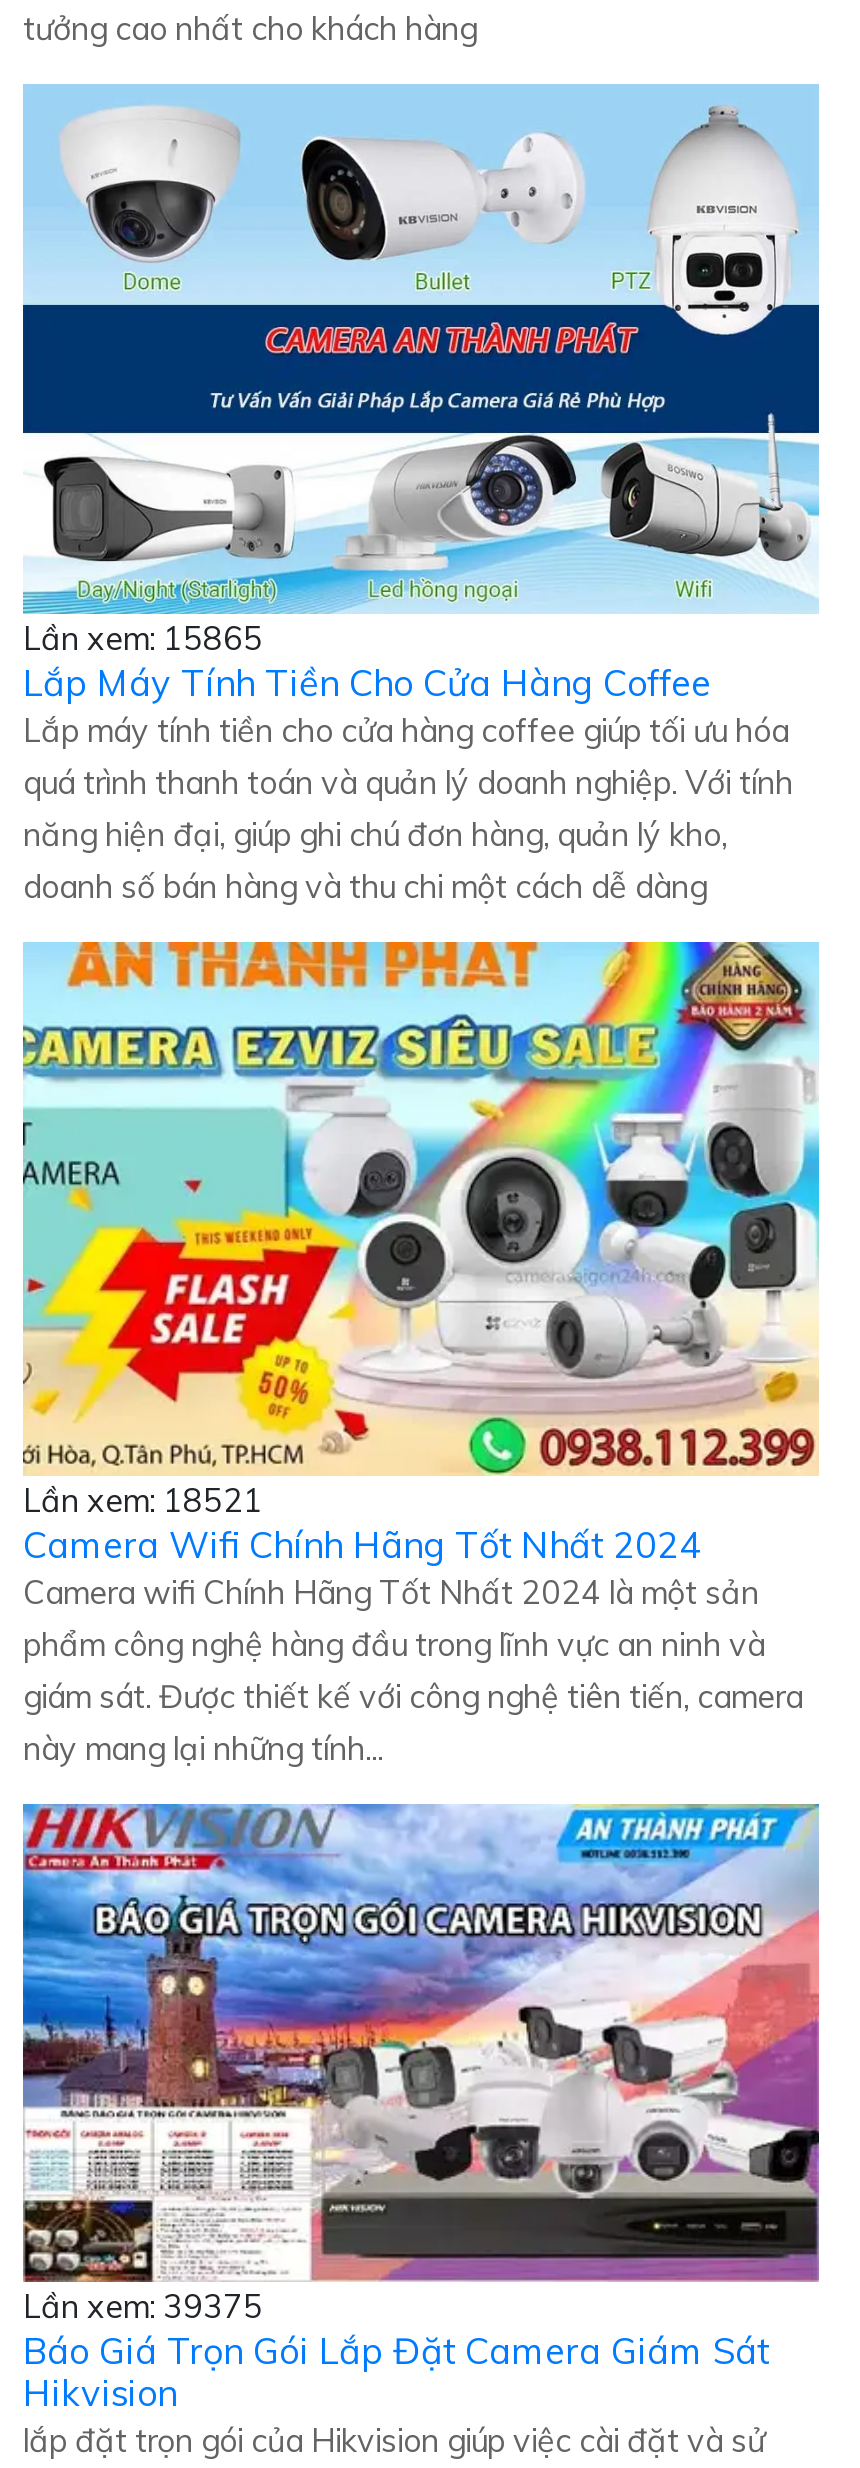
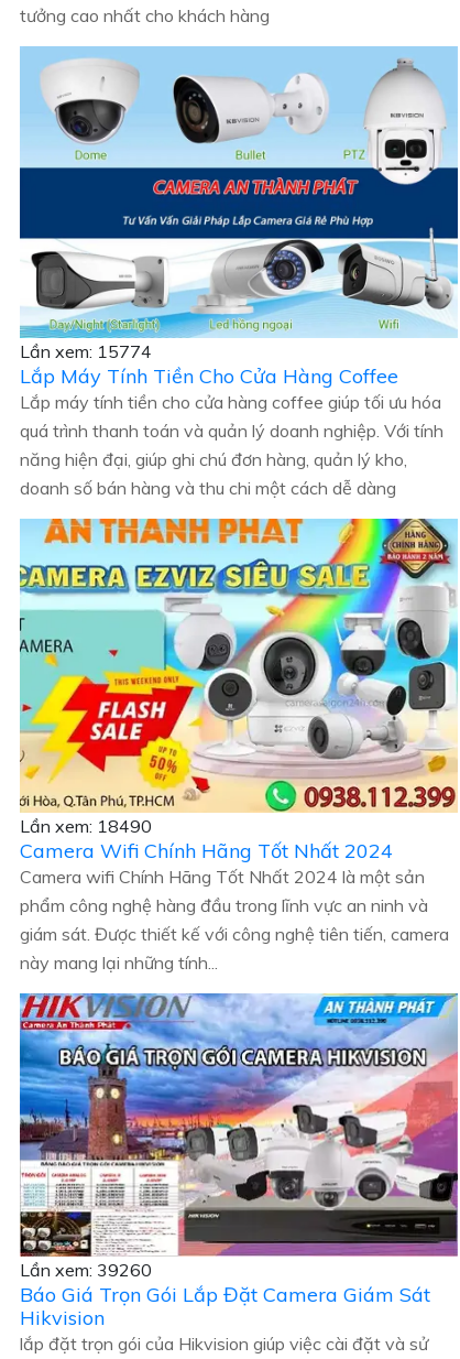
[23,618,263,658] Lần xem: 15865 -> [20,340,152,362] Lần xem: 15774
[23,1480,263,1520] Lần xem: 18521 -> [20,815,152,837] Lần xem: 18490
[23,2286,263,2326] Lần xem: 39375 -> [20,1259,152,1281] Lần xem: 39260

